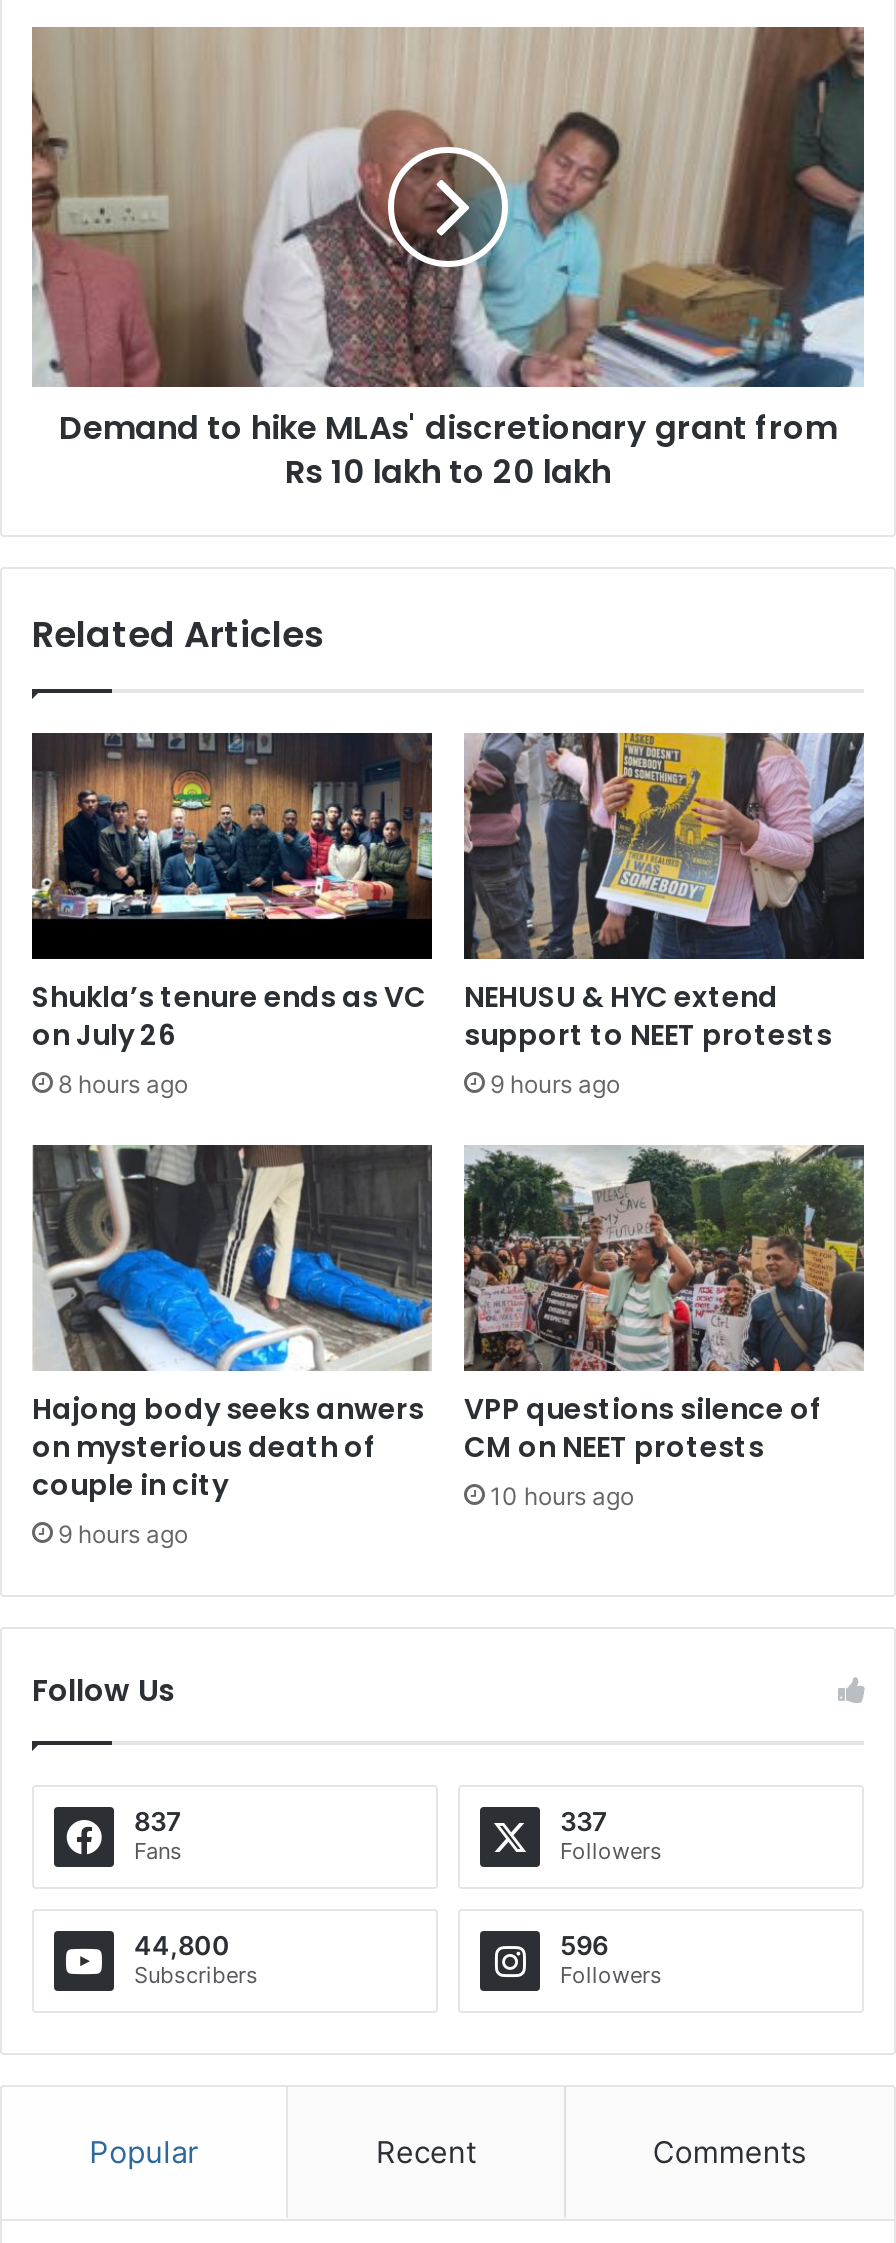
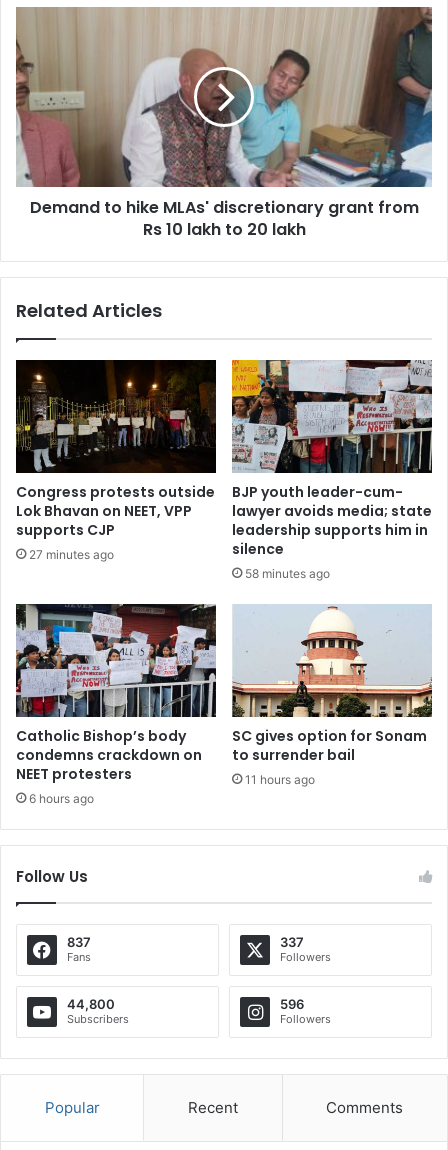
[32,731,434,887] [image] -> [16,359,215,472] [image]
[464,731,864,1099] [image] | NEHUSU & HYC extend | support to NEET protests | 9 hours ago -> [231,359,433,581] [image] | BJP youth leader-cum- | lawyer avoids media; state | leadership supports him in | silence | 58 minutes ago
[32,977,426,1099] Shukla’s tenure ends as VC | on July 26 | 8 hours ago -> [16,482,215,562] Congress protests outside | Lok Bhavan on NEET, VPP | supports CJP | 27 minutes ago
[32,1145,432,1371] [image] -> [15,603,215,681] [image]
[462,1143,866,1511] [image] | VPP questions silence of | CM on NEET protests | 10 hours ago -> [232,604,433,787] [image] | SC gives option for Sonam | to surrender bail | 11 hours ago
[32,1389,424,1549] Hajong body seeks anwers | on mysterious death of | couple in city | 9 hours ago -> [16,726,202,806] Catholic Bishop’s body | condemns crackdown on | NEET protesters | 6 hours ago

